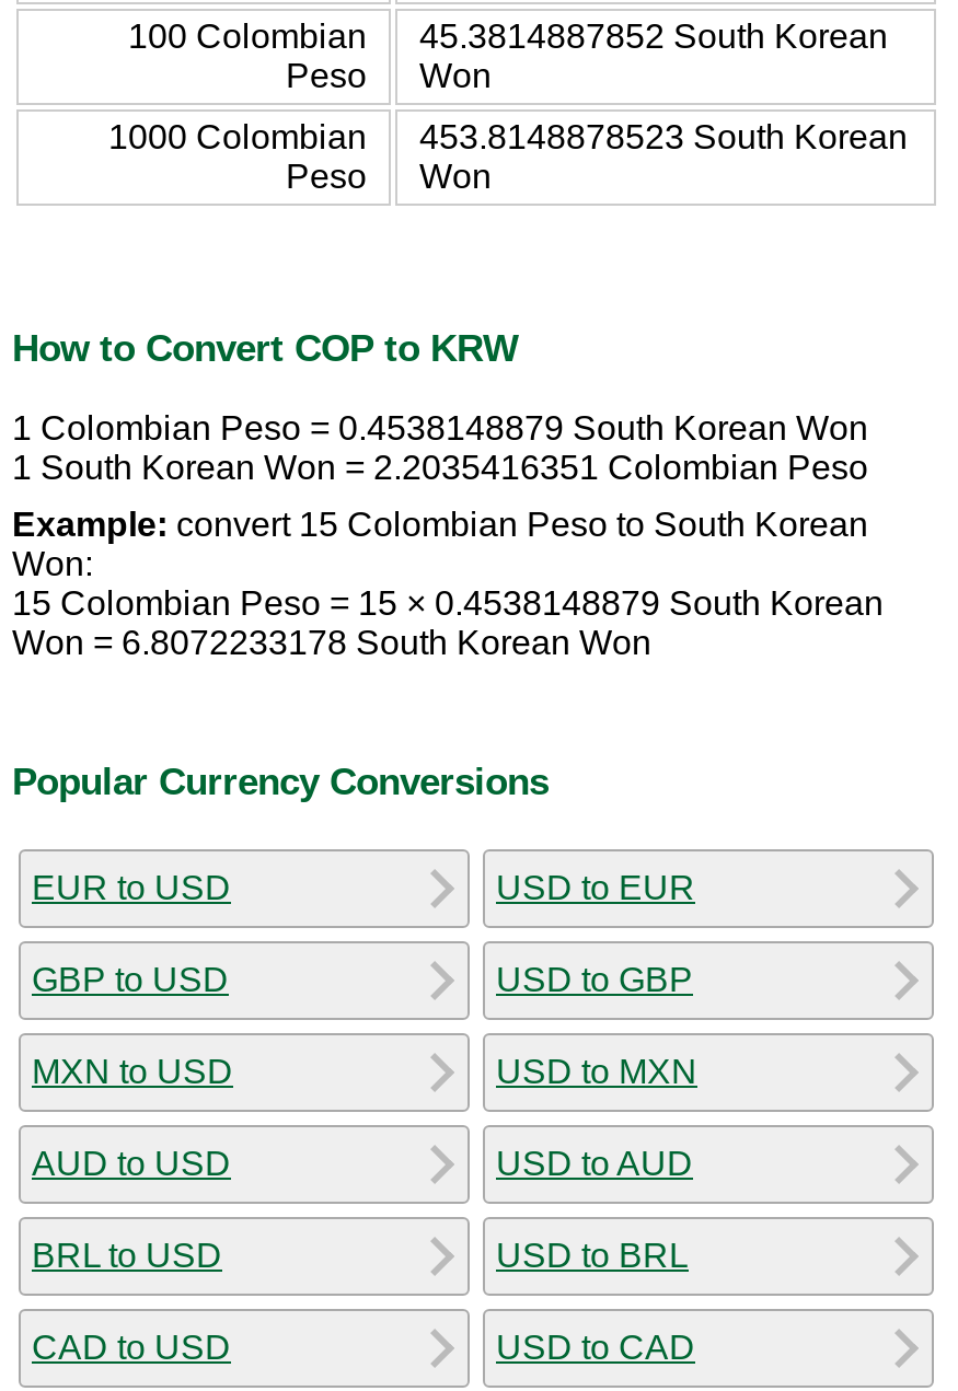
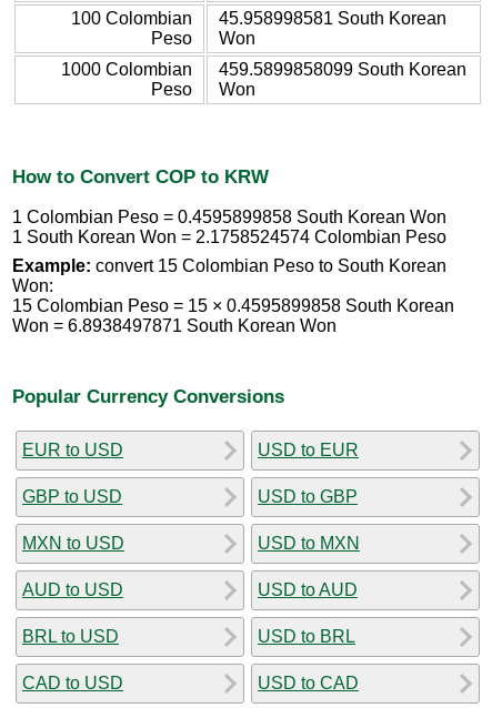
[128,17,888,54] 100 Colombian 45.3814887852 South Korean -> [71,9,446,27] 100 Colombian 45.958998581 South Korean
[108,118,908,155] 1000 Colombian 453.8148878523 South Korean -> [61,60,466,78] 1000 Colombian 459.5899858099 South Korean
[12,410,868,447] 1 Colombian Peso = 0.4538148879 South Korean Won -> [12,208,446,227] 1 Colombian Peso = 0.4595899858 South Korean Won
[12,449,868,487] 1 South Korean Won = 2.2035416351 Colombian Peso -> [12,228,446,247] 1 South Korean Won = 2.1758524574 Colombian Peso
[12,585,884,622] 15 Colombian Peso = 15 × 0.4538148879 South Korean -> [12,297,454,315] 15 Colombian Peso = 15 × 0.4595899858 South Korean
[12,624,651,662] Won = 6.8072233178 South Korean Won -> [12,317,337,335] Won = 6.8938497871 South Korean Won

